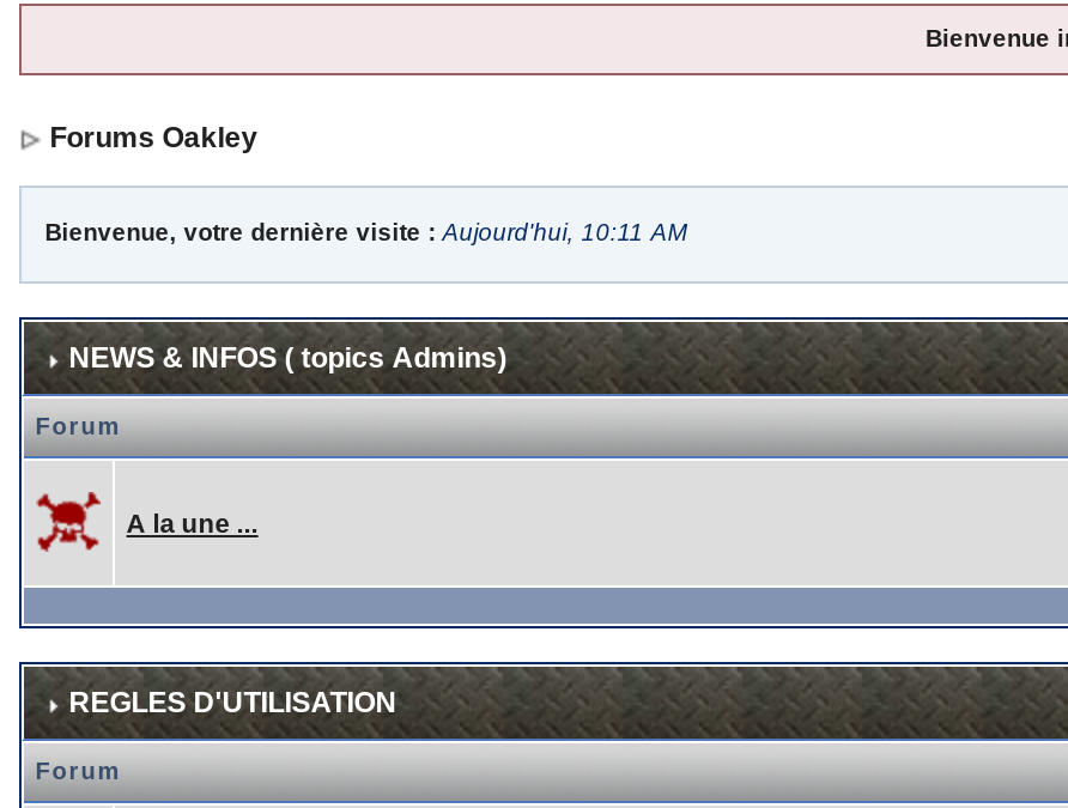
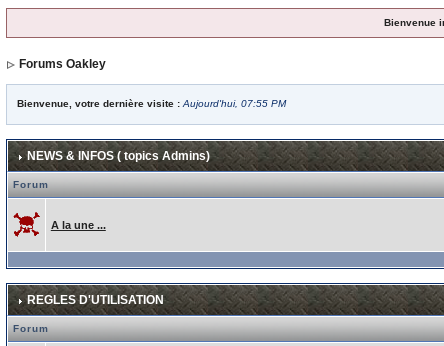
[45,219,687,245] Bienvenue, votre dernière visite : Aujourd'hui, 10:11 AM -> [17,98,286,109] Bienvenue, votre dernière visite : Aujourd'hui, 07:55 PM

